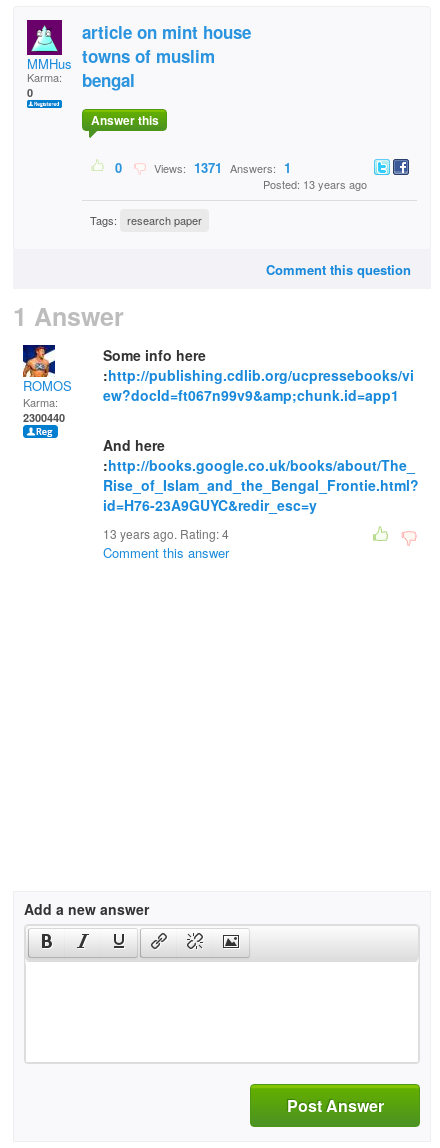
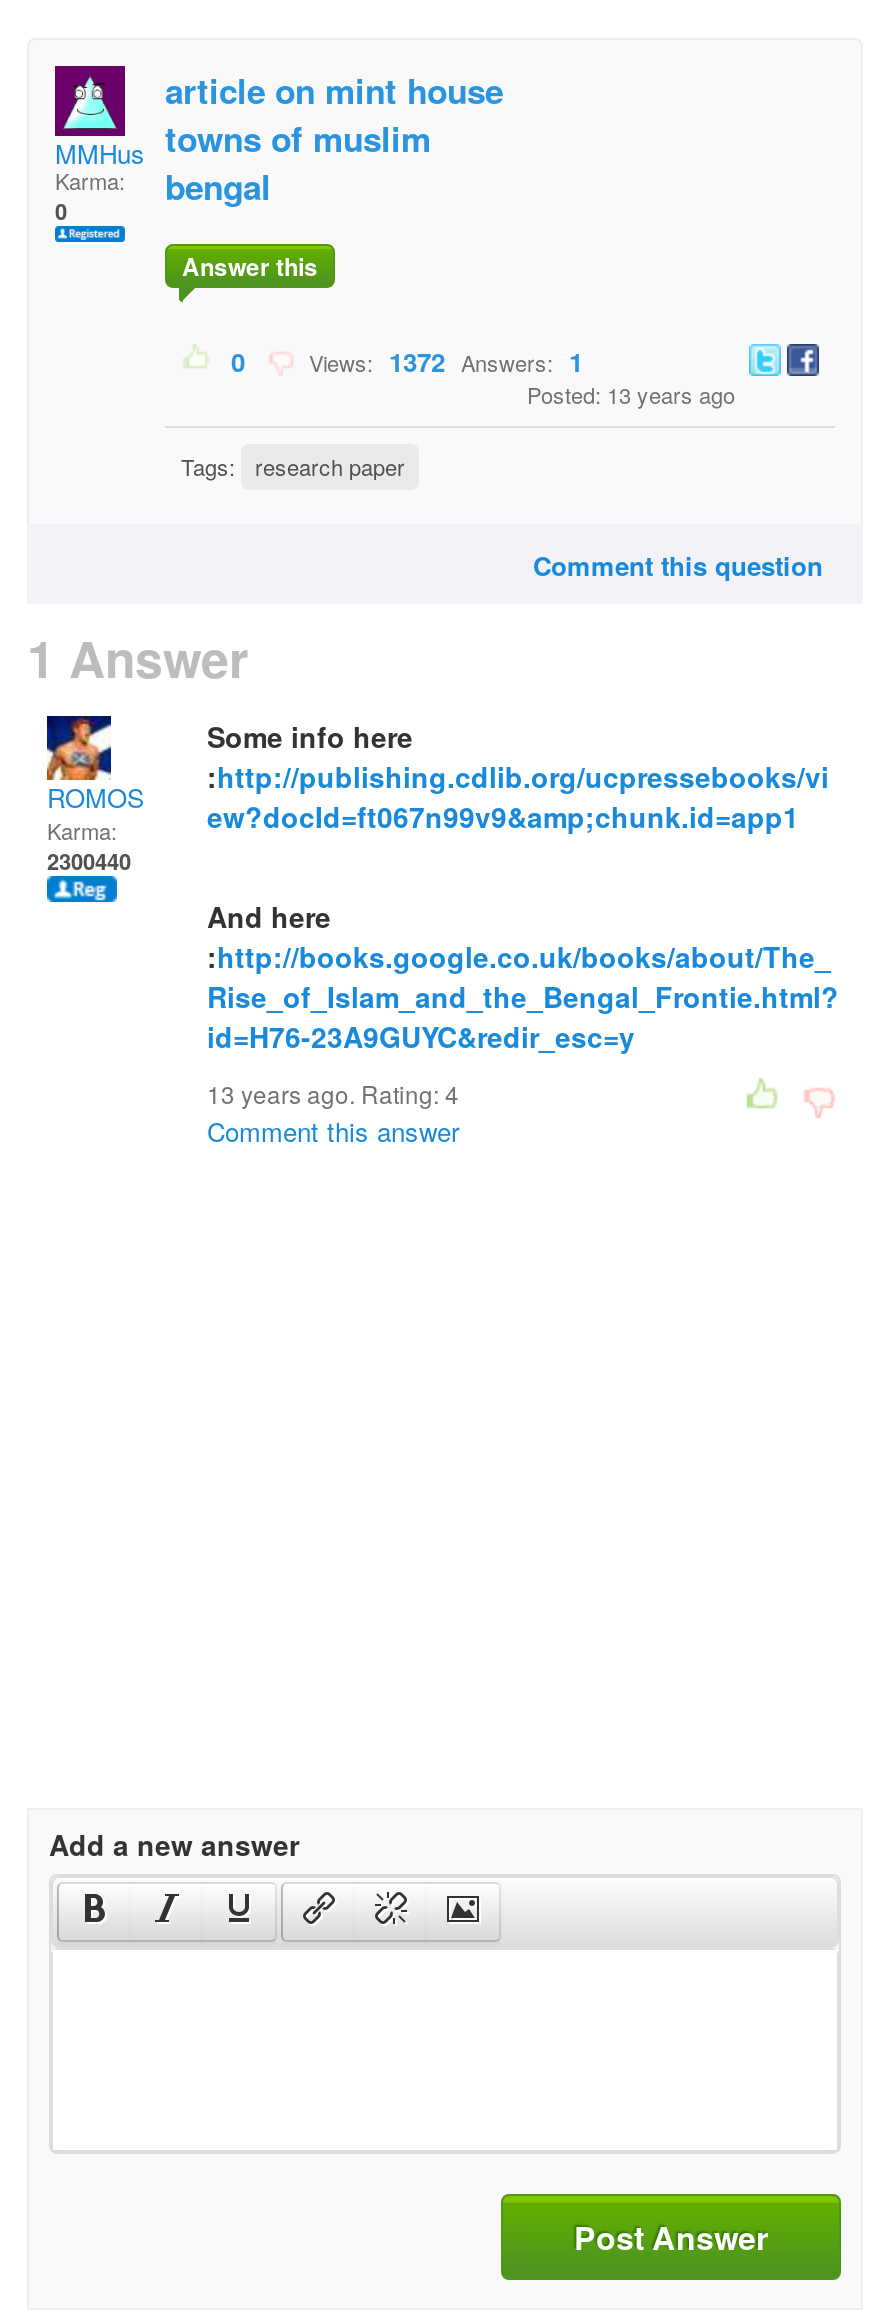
[148,158,291,177] Views: 1371 Answers: 1 -> [297,342,583,380] Views: 1372 Answers: 1

